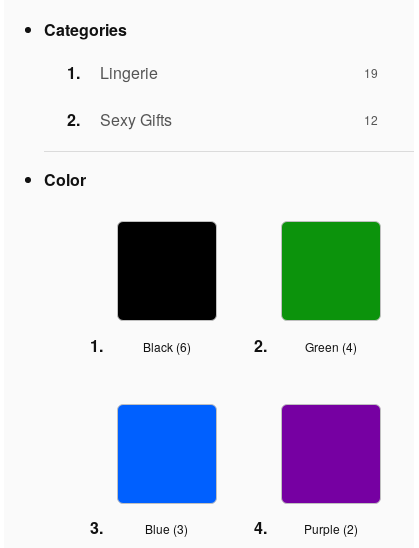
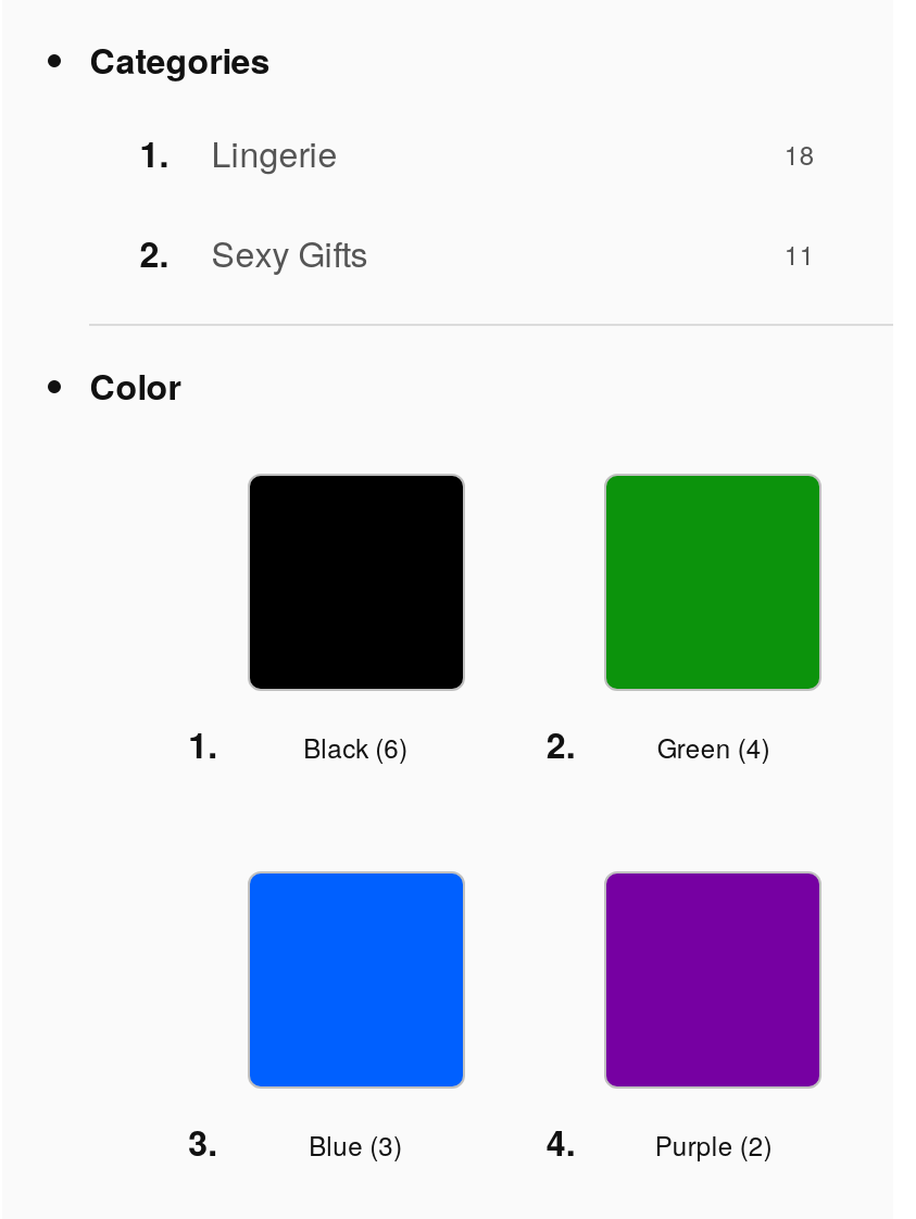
[364,64,378,81] 19 -> [784,135,815,171] 18
[364,111,378,128] 12 -> [784,235,815,272] 11

